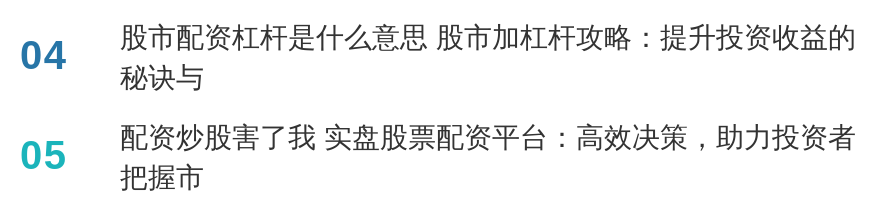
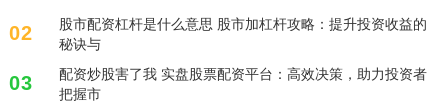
[20,34,68,78] 04 -> [9,22,33,44] 02
[20,118,856,196] 05 配资炒股害了我 实盘股票配资平台：高效决策，助力投资者 把握市 -> [9,64,427,103] 03 配资炒股害了我 实盘股票配资平台：高效决策，助力投资者 把握市

